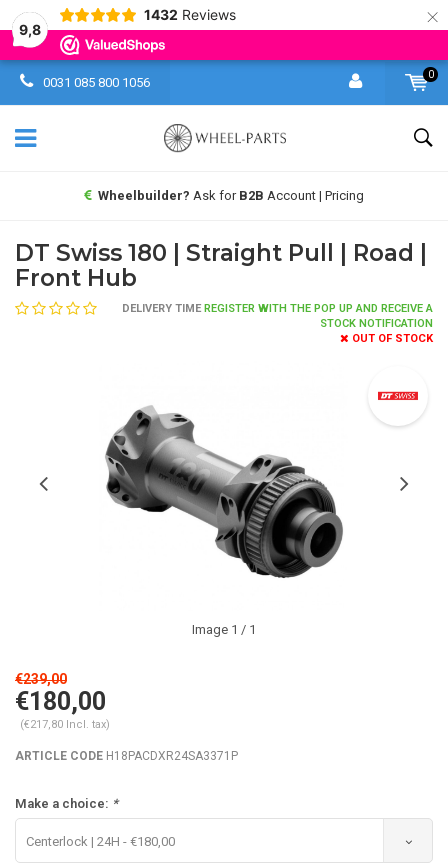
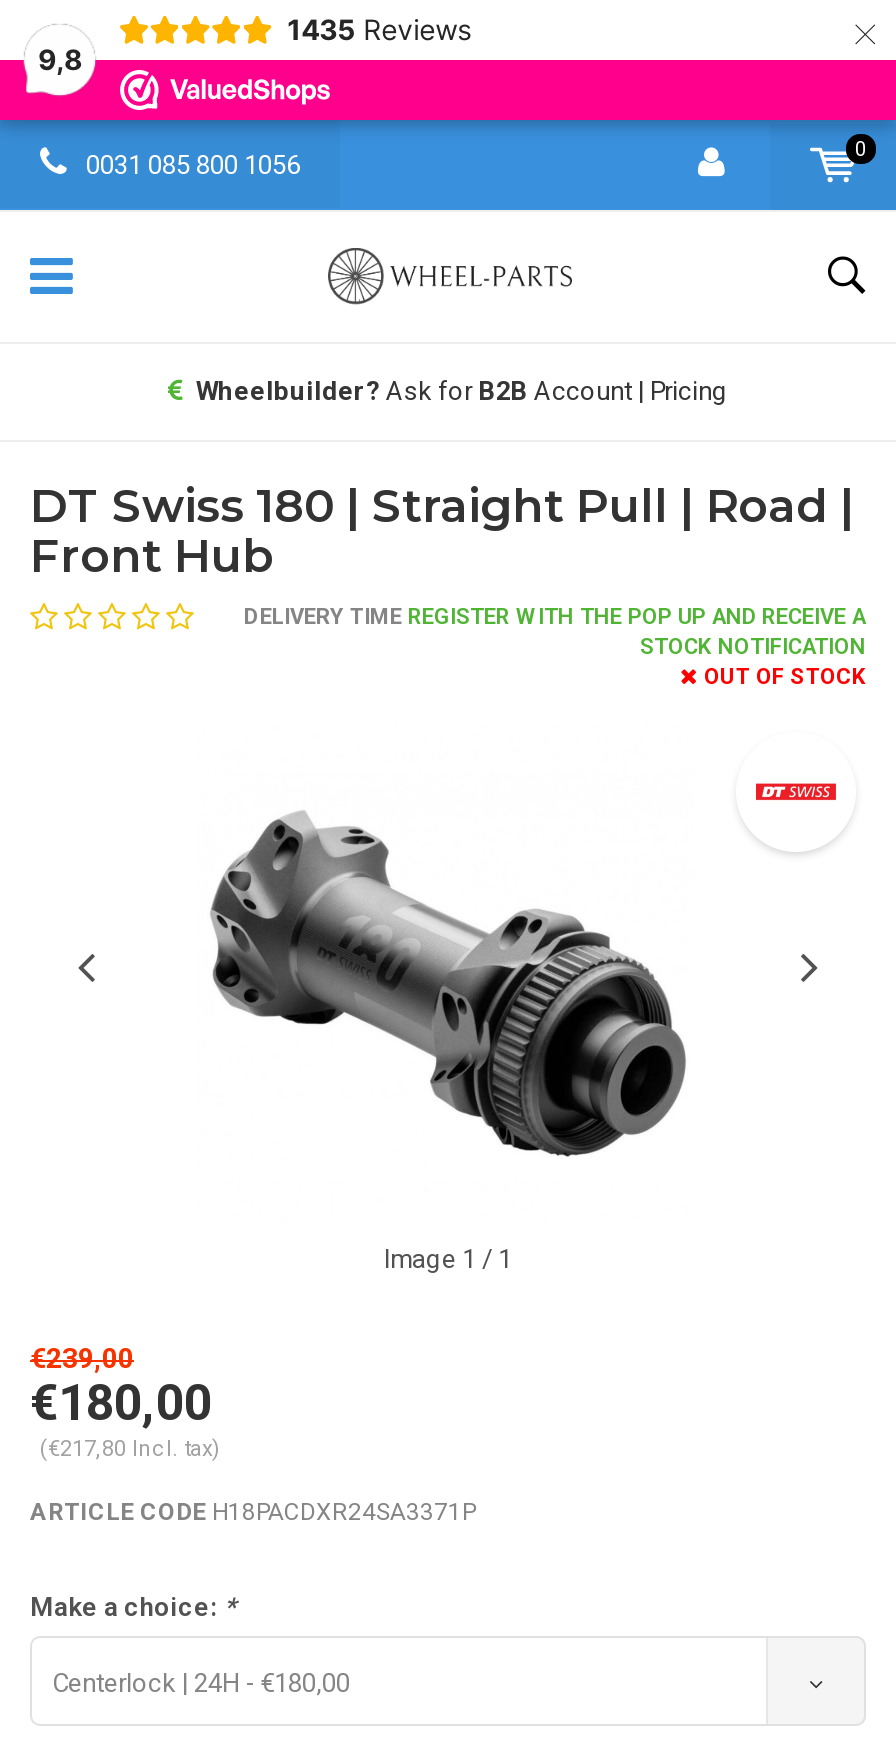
[144,6,236,23] 1432 Reviews -> [287,12,471,46] 1435 Reviews

